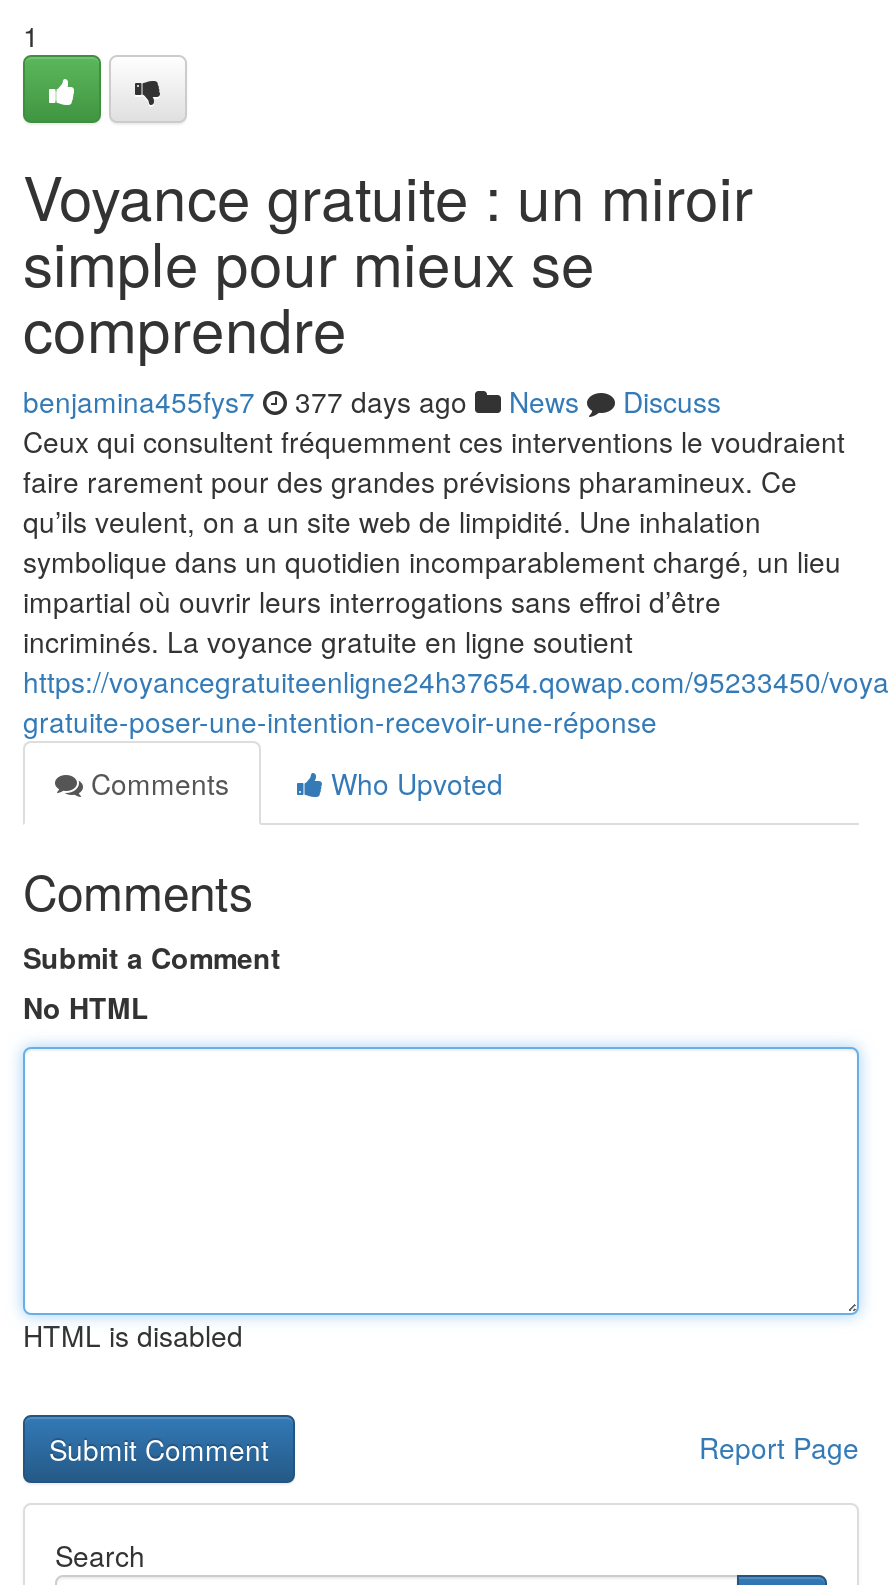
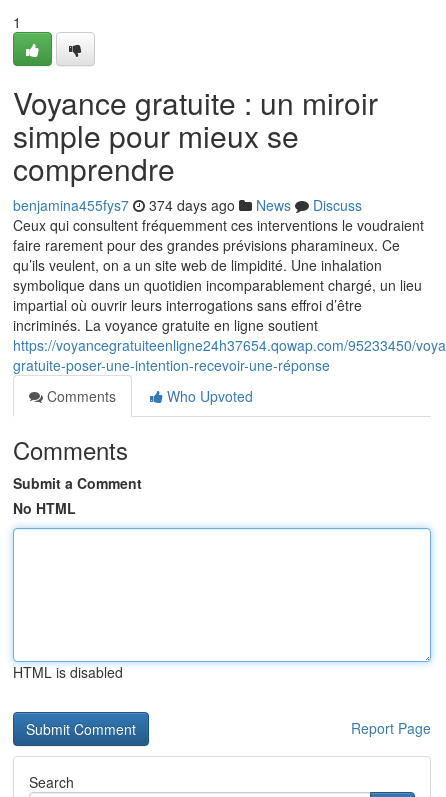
[23,381,721,421] benjamina455fys7 377 days ago News Discuss -> [13,195,362,215] benjamina455fys7 374 days ago News Discuss

